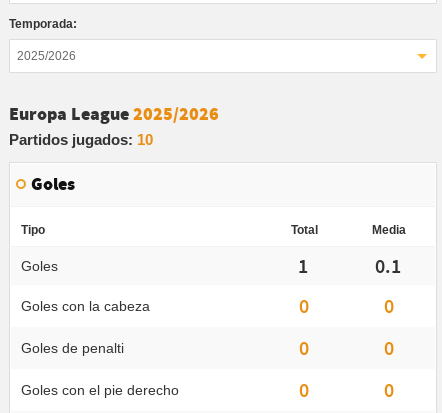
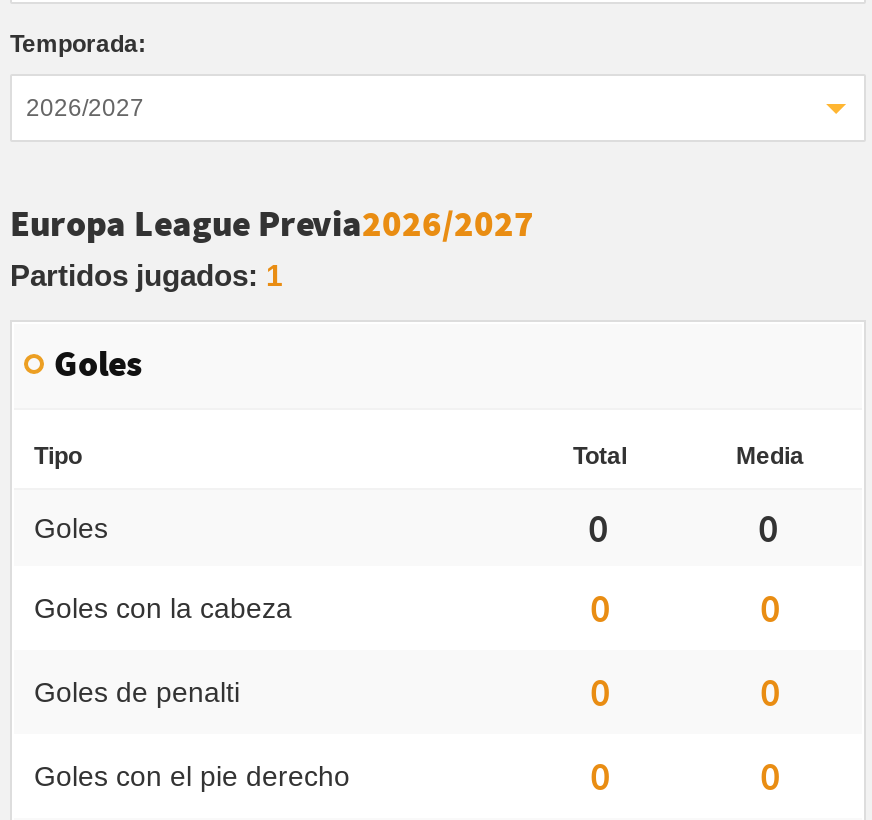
[17,49,76,63] 2025/2026 -> [26,94,144,122] 2026/2027
[9,105,219,148] Europa League 2025/2026 | Partidos jugados: 10 -> [10,206,534,292] Europa League Previa2026/2027 | Partidos jugados: 1
[298,253,308,279] 1 -> [588,502,608,554] 0
[375,253,401,279] 0.1 -> [758,502,778,554] 0

